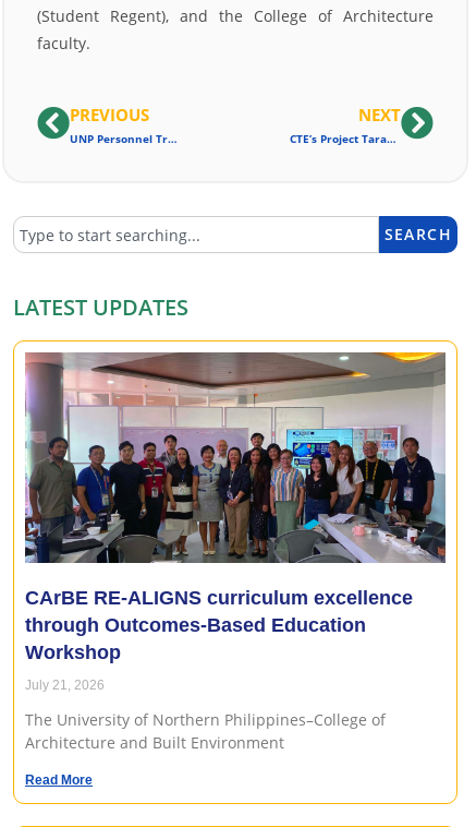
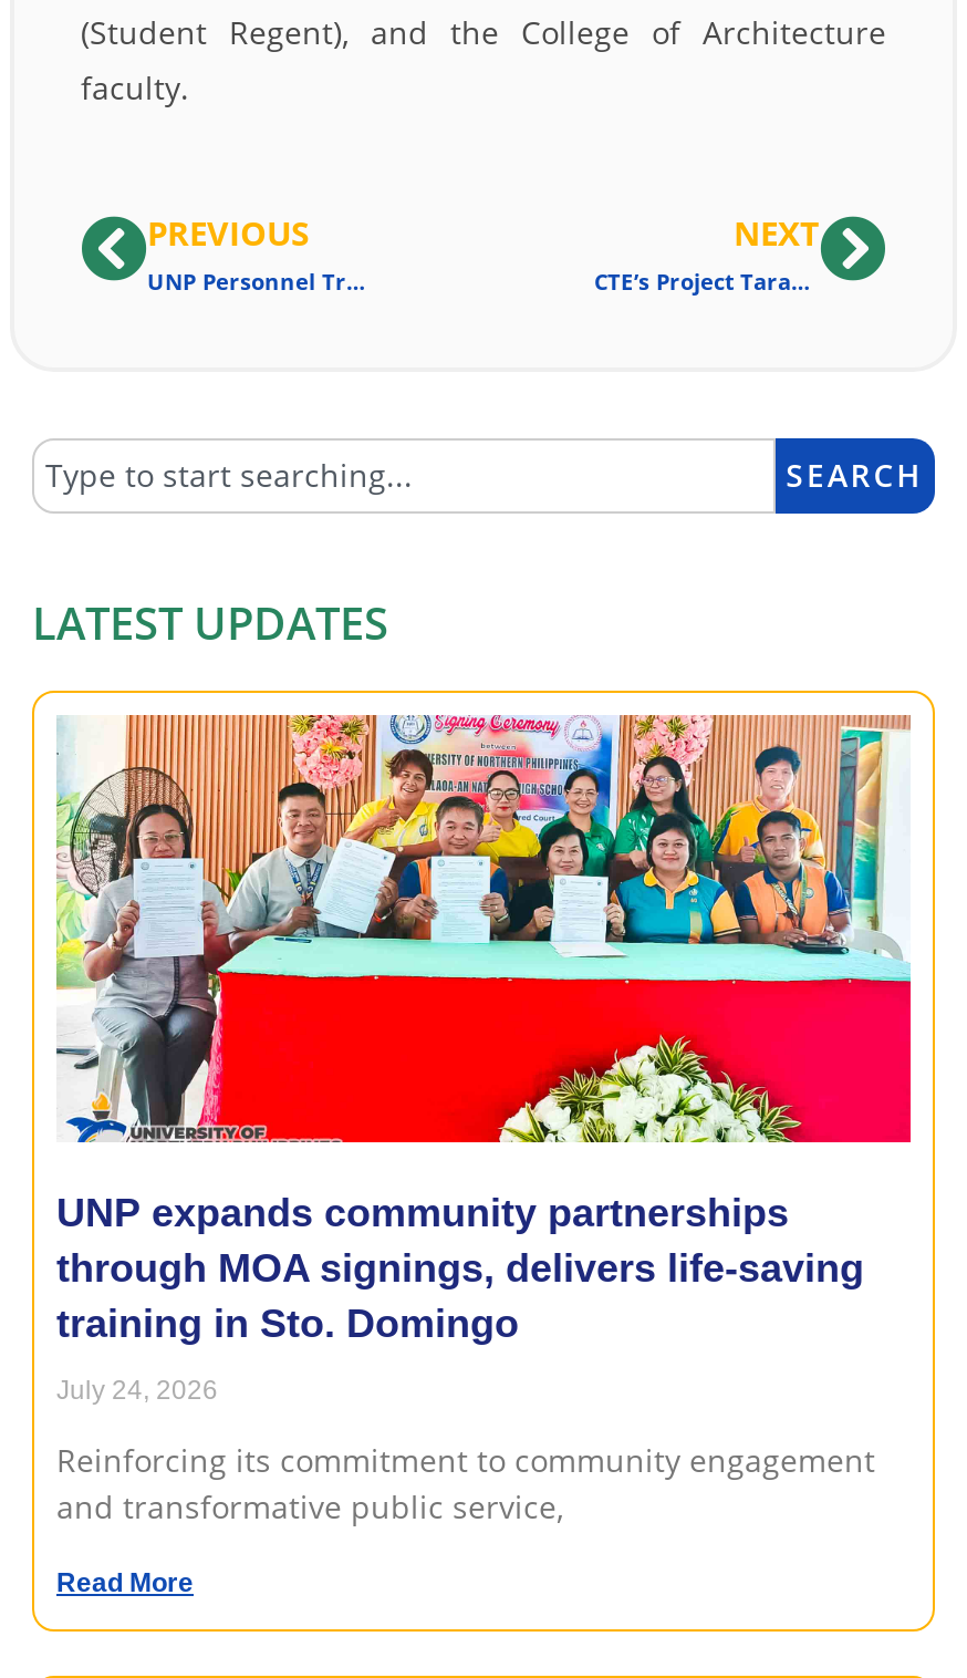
[24,351,447,663] [image] | CArBE RE-ALIGNS curriculum excellence | through Outcomes-Based Education | Workshop -> [54,713,913,1346] [image] | UNP expands community partnerships | through MOA signings, delivers life-saving | training in Sto. Domingo
[25,678,105,693] July 21, 2026 -> [56,1375,218,1406] July 24, 2026
[25,709,386,753] The University of Northern Philippines–College of | Architecture and Built Environment -> [56,1439,875,1528] Reinforcing its commitment to community engagement | and transformative public service,

